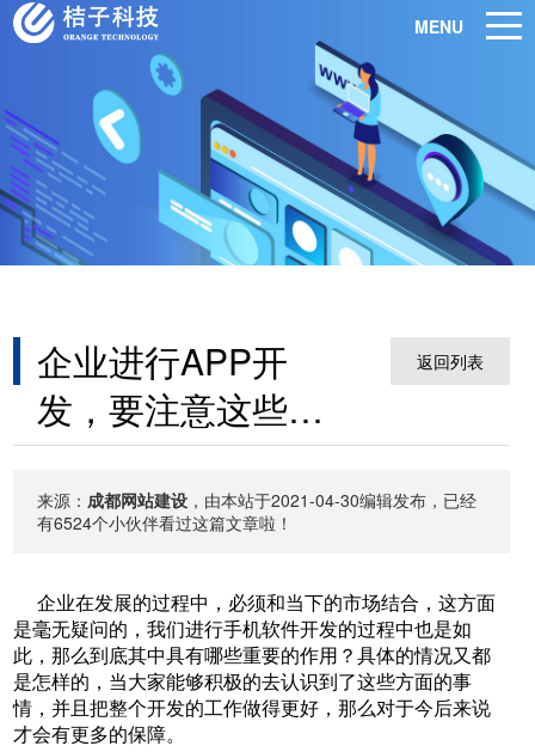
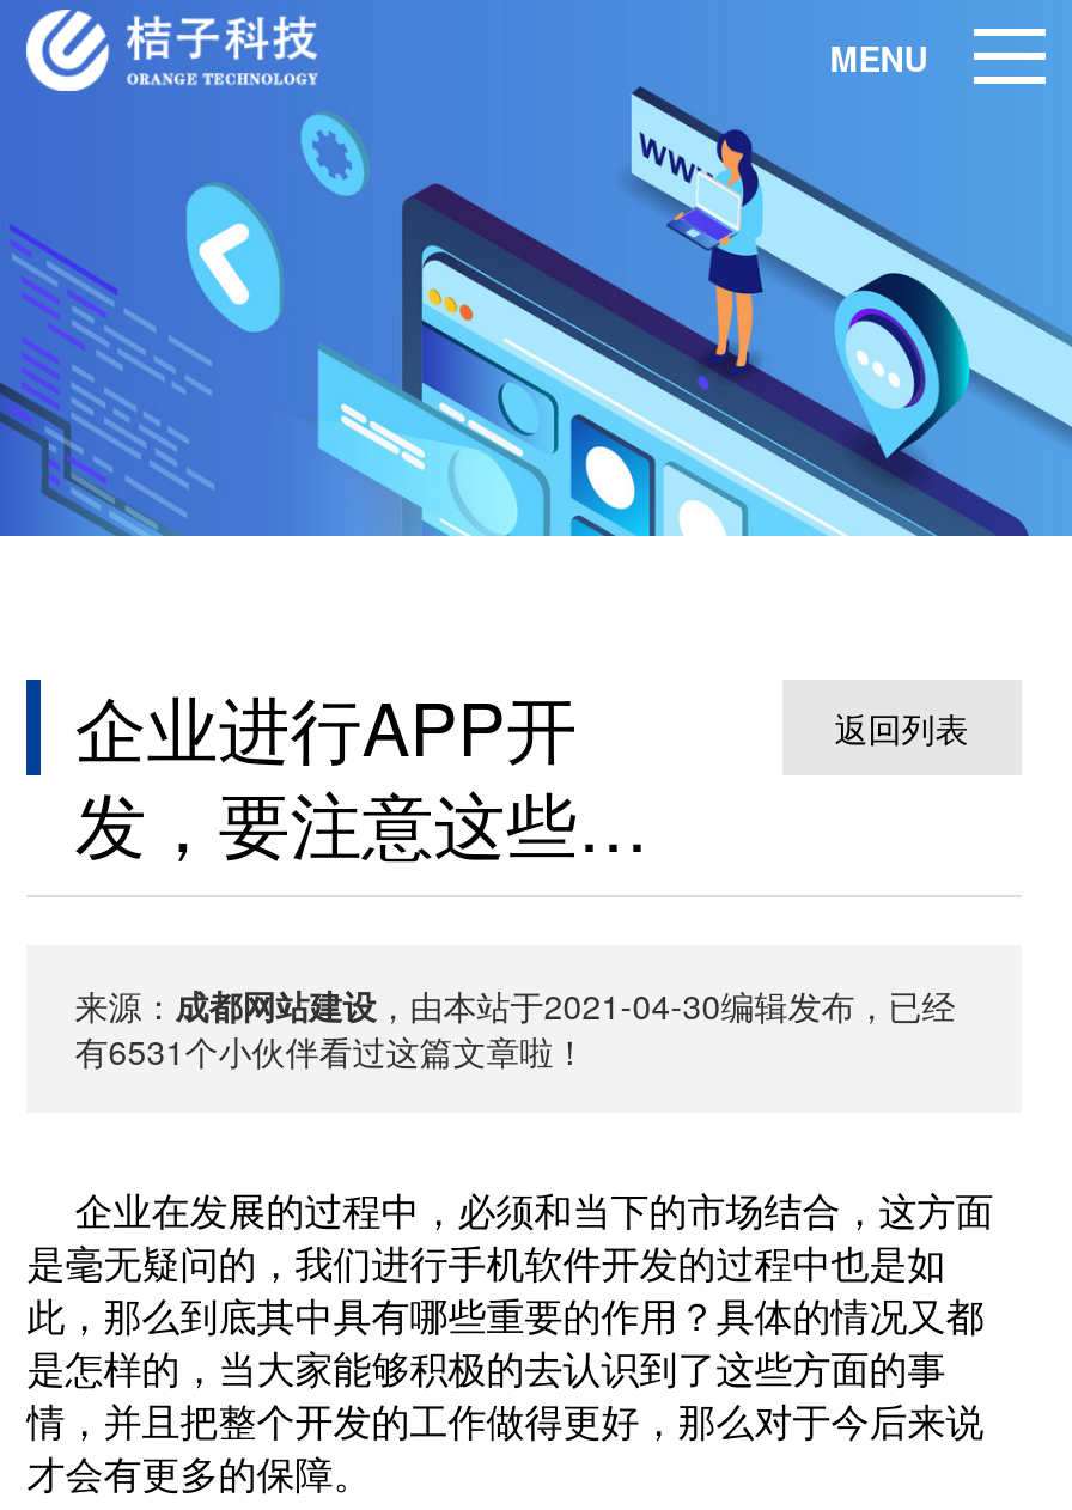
[37,510,293,534] 有6524个小伙伴看过这篇文章啦！ -> [75,1027,587,1074] 有6531个小伙伴看过这篇文章啦！

